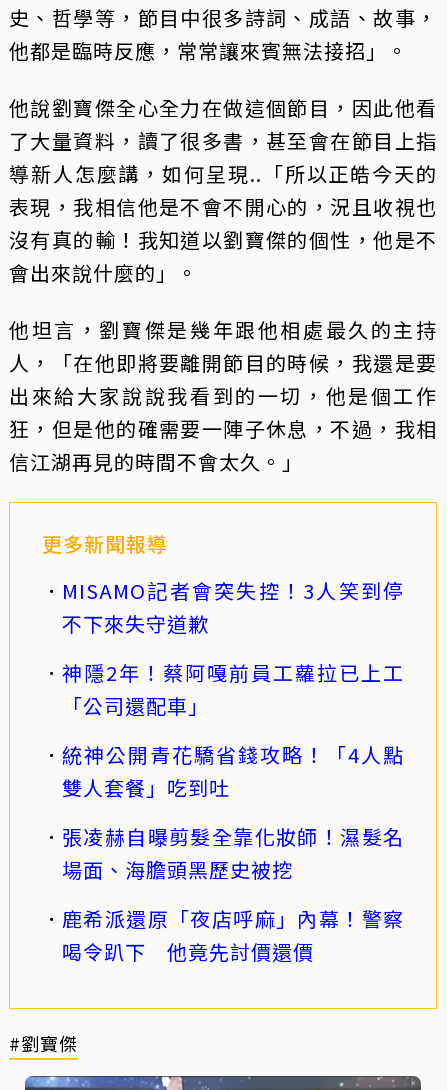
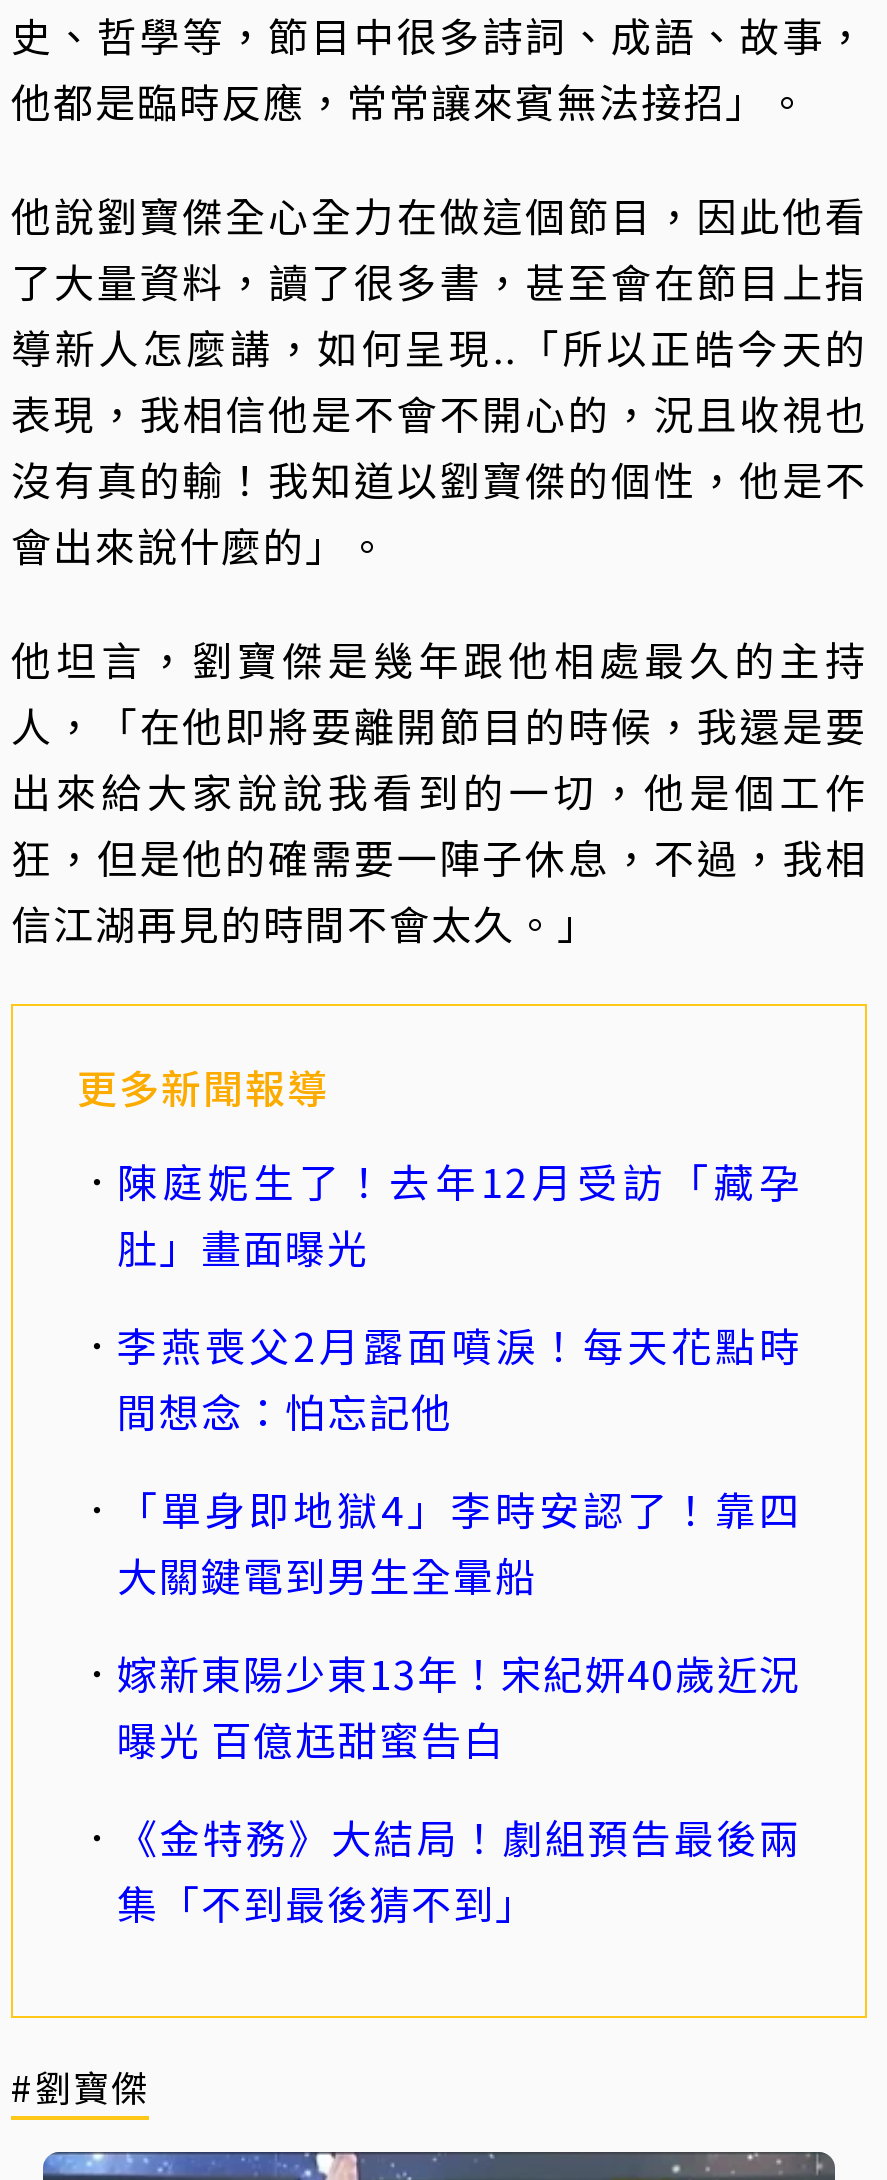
[62,576,404,638] MISAMO記者會突失控！3人笑到停 | 不下來失守道歉 -> [117,1151,801,1275] 陳庭妮生了！去年12月受訪「藏孕 | 肚」畫面曝光
[62,658,404,720] 神隱2年！蔡阿嘎前員工蘿拉已上工 | 「公司還配車」 -> [117,1315,801,1439] 李燕喪父2月露面噴淚！每天花點時 | 間想念：怕忘記他
[62,740,404,802] 統神公開青花驕省錢攻略！「4人點 | 雙人套餐」吃到吐 -> [117,1479,801,1603] 「單身即地獄4」李時安認了！靠四 | 大關鍵電到男生全暈船
[62,822,404,884] 張凌赫自曝剪髮全靠化妝師！濕髮名 | 場面、海膽頭黑歷史被挖 -> [117,1643,801,1767] 嫁新東陽少東13年！宋紀妍40歲近況 | 曝光 百億尪甜蜜告白
[62,904,404,966] 鹿希派還原「夜店呼麻」內幕！警察 | 喝令趴下 他竟先討價還價 -> [117,1807,801,1931] 《金特務》大結局！劇組預告最後兩 | 集「不到最後猜不到」

